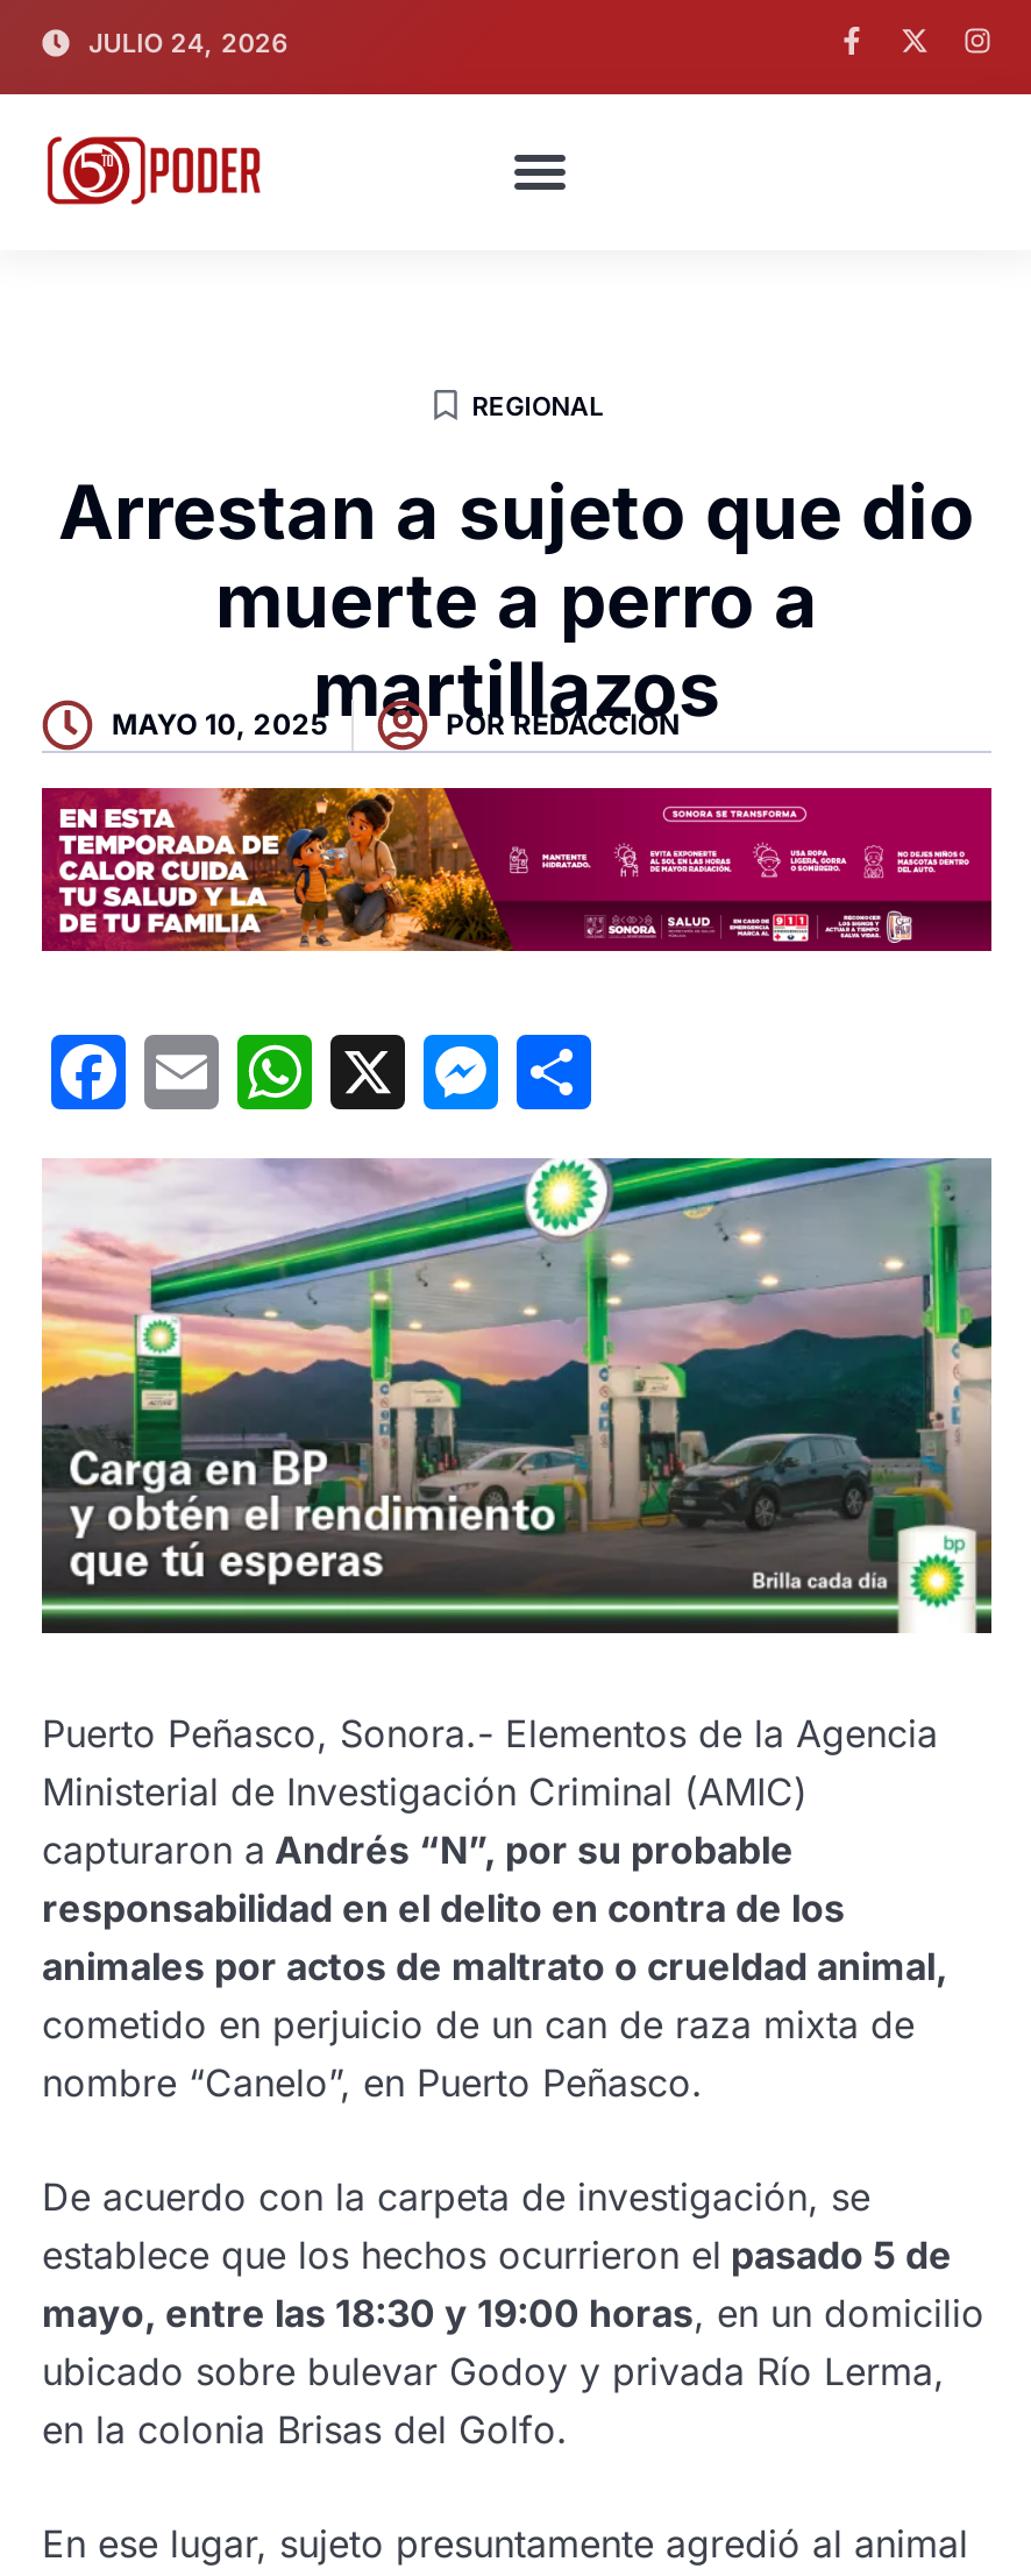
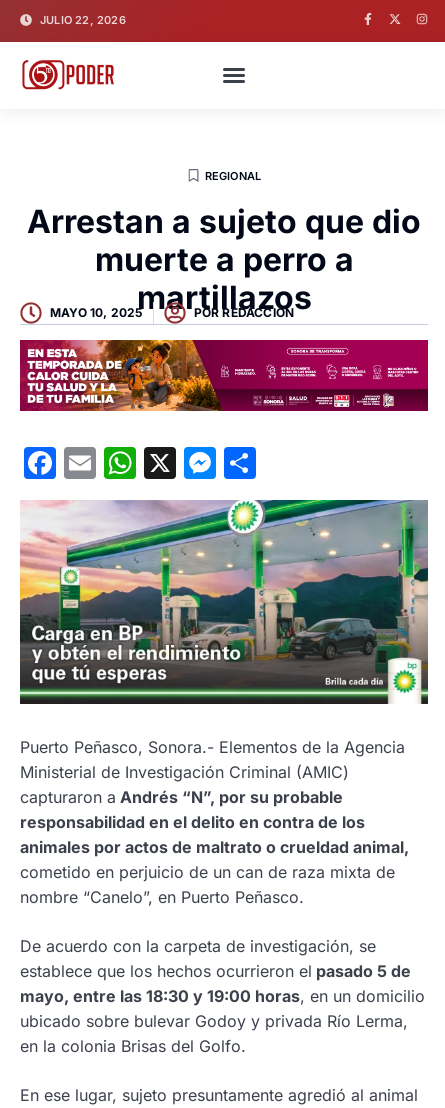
[88,26,288,58] JULIO 24, 2026 -> [40,12,126,26] JULIO 22, 2026

